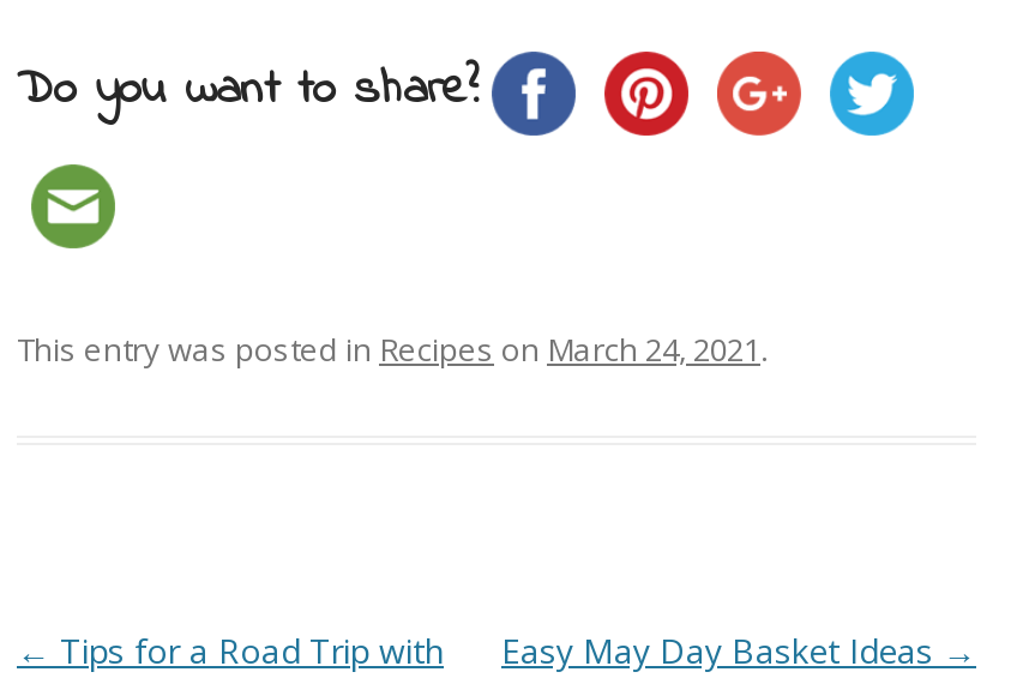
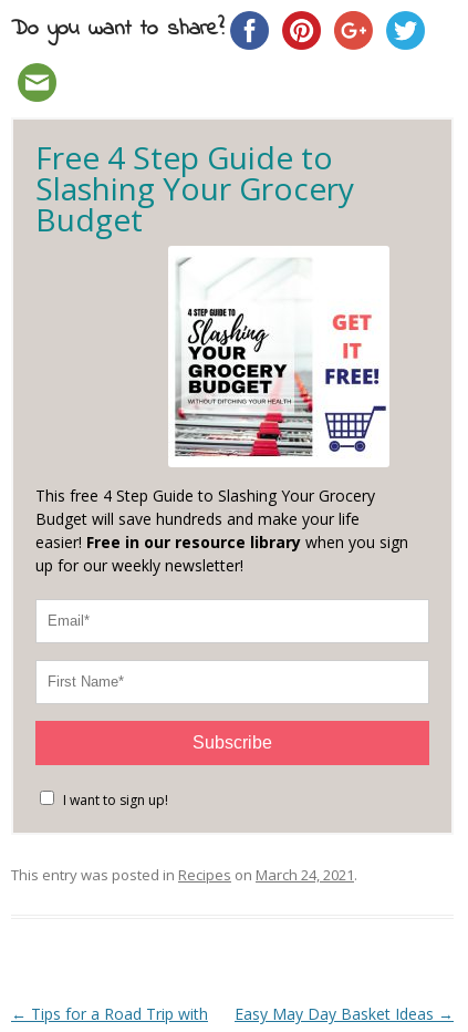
none -> [13,120,451,833] [image] | Free 4 Step Guide to | Slashing Your Grocery | Budget
none -> [35,484,408,575] This free 4 Step Guide to Slashing Your Grocery | Budget will save hundreds and make your life | easier! Free in our resource library when you sign | up for our weekly newsletter!
none -> [60,732,272,809] Subscribe | I want to sign up!

